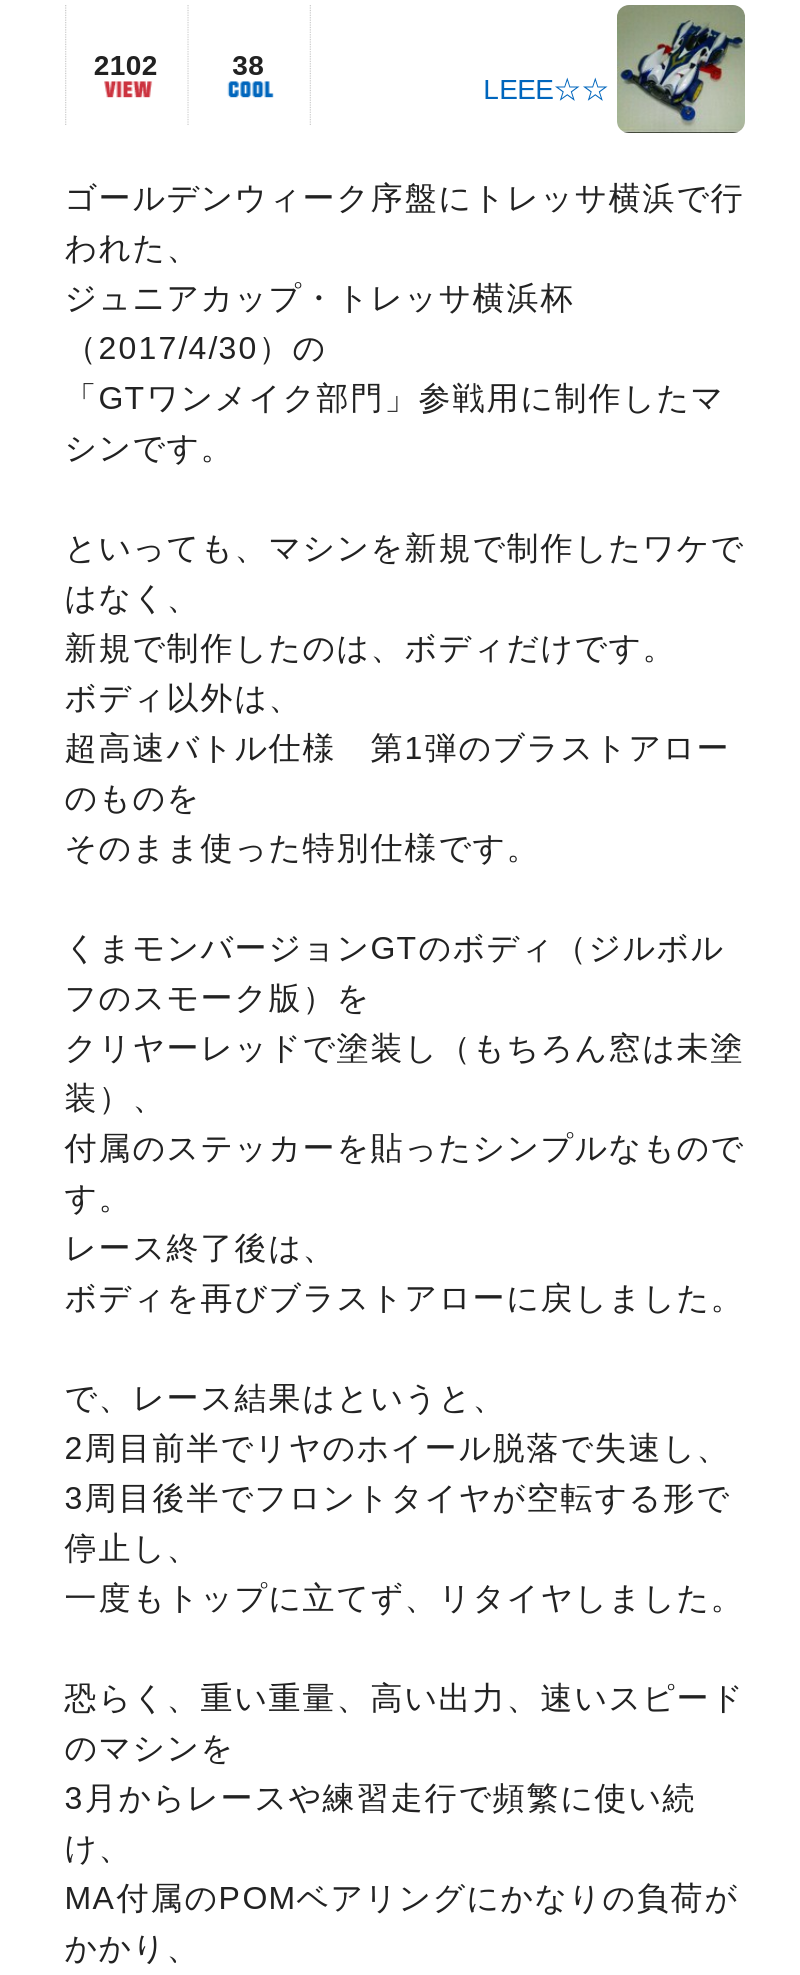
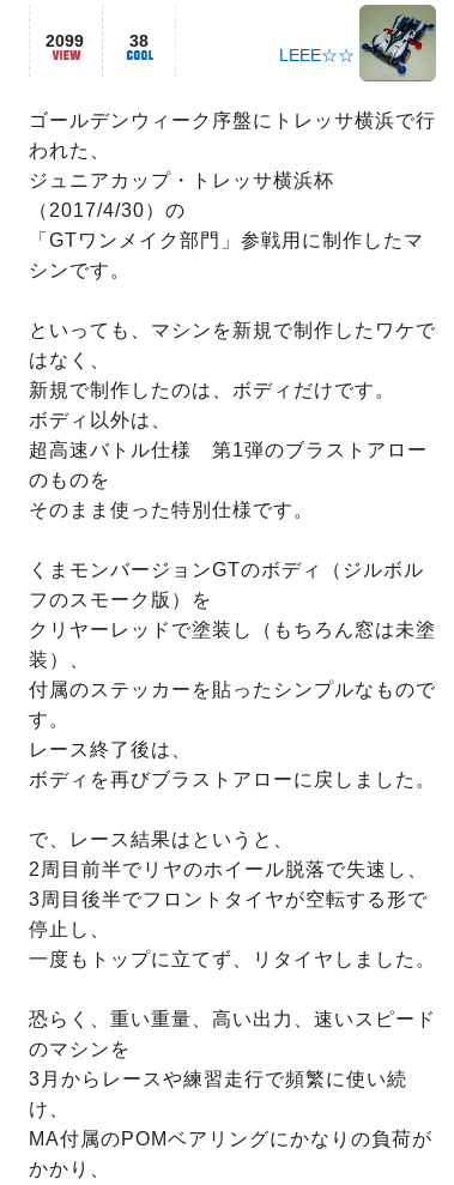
[94,48,158,80] 2102 -> [46,31,84,50] 2099

